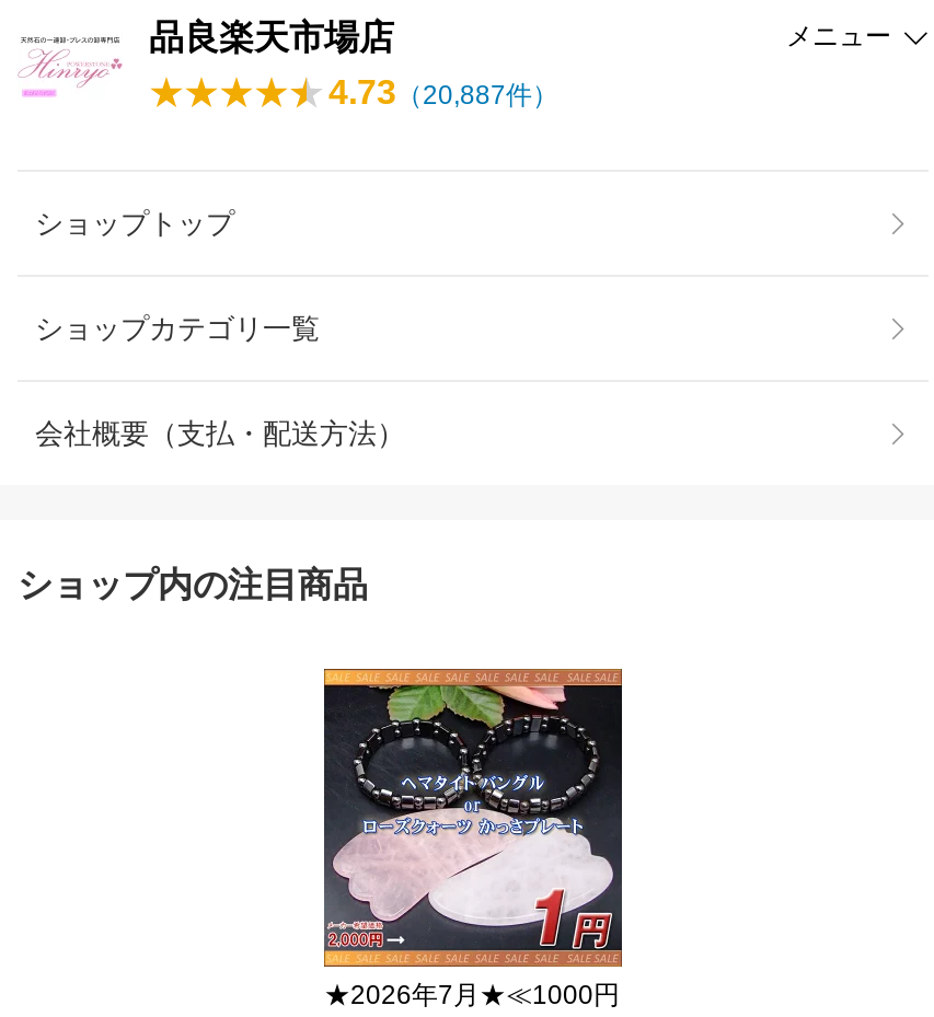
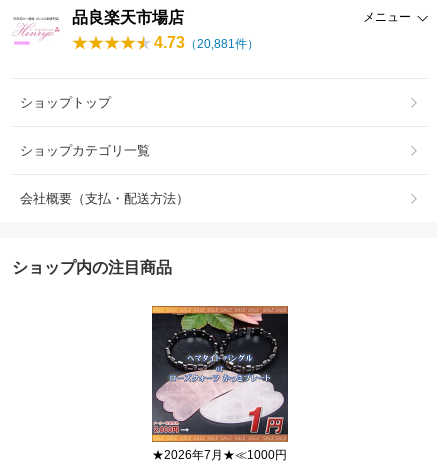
[328,73,558,111] 4.73（20,887件） -> [154,34,259,51] 4.73（20,881件）

